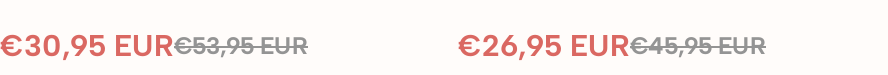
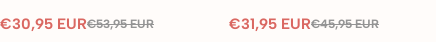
[458,27,766,63] €26,95 EUR€45,95 EUR -> [229,15,379,33] €31,95 EUR€45,95 EUR

